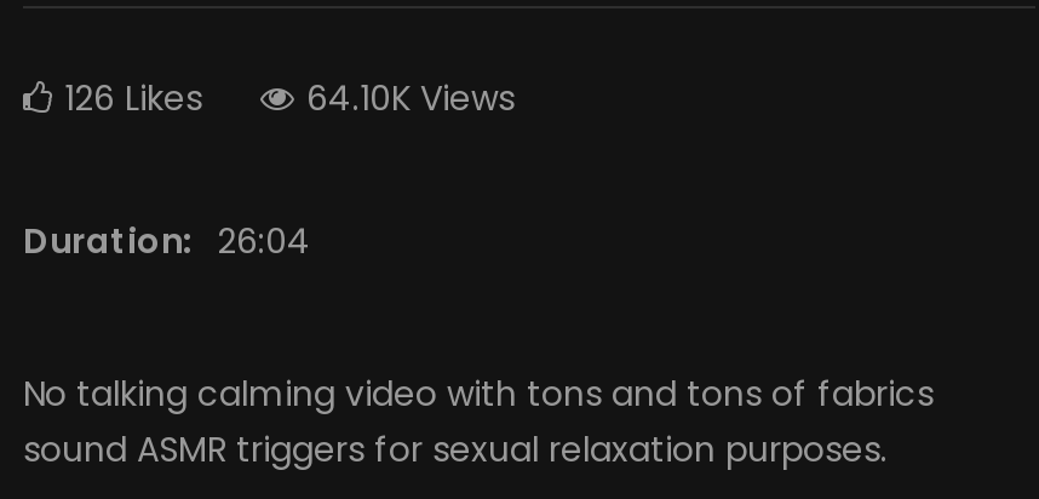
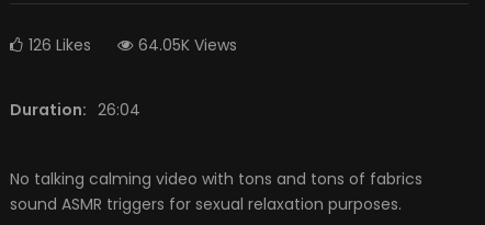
[306,74,515,123] 64.10K Views -> [138,34,237,56] 64.05K Views

